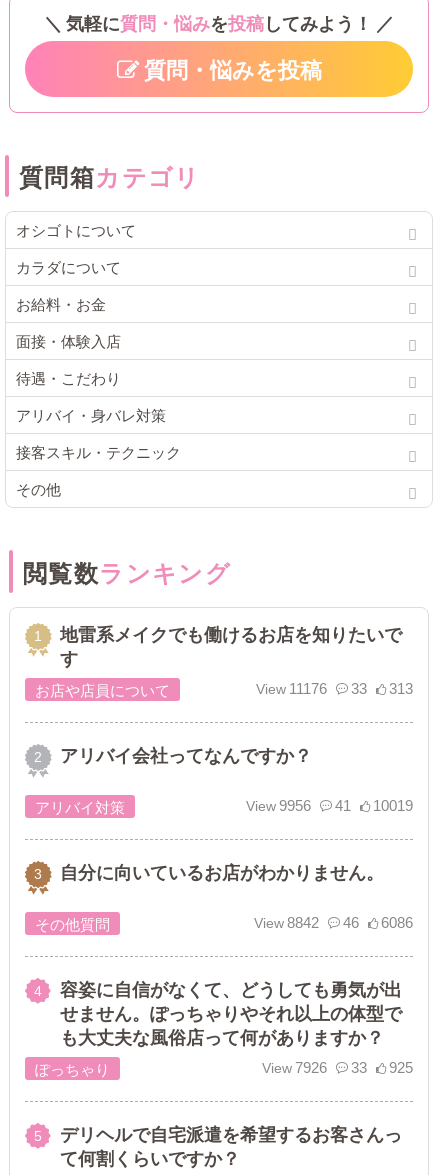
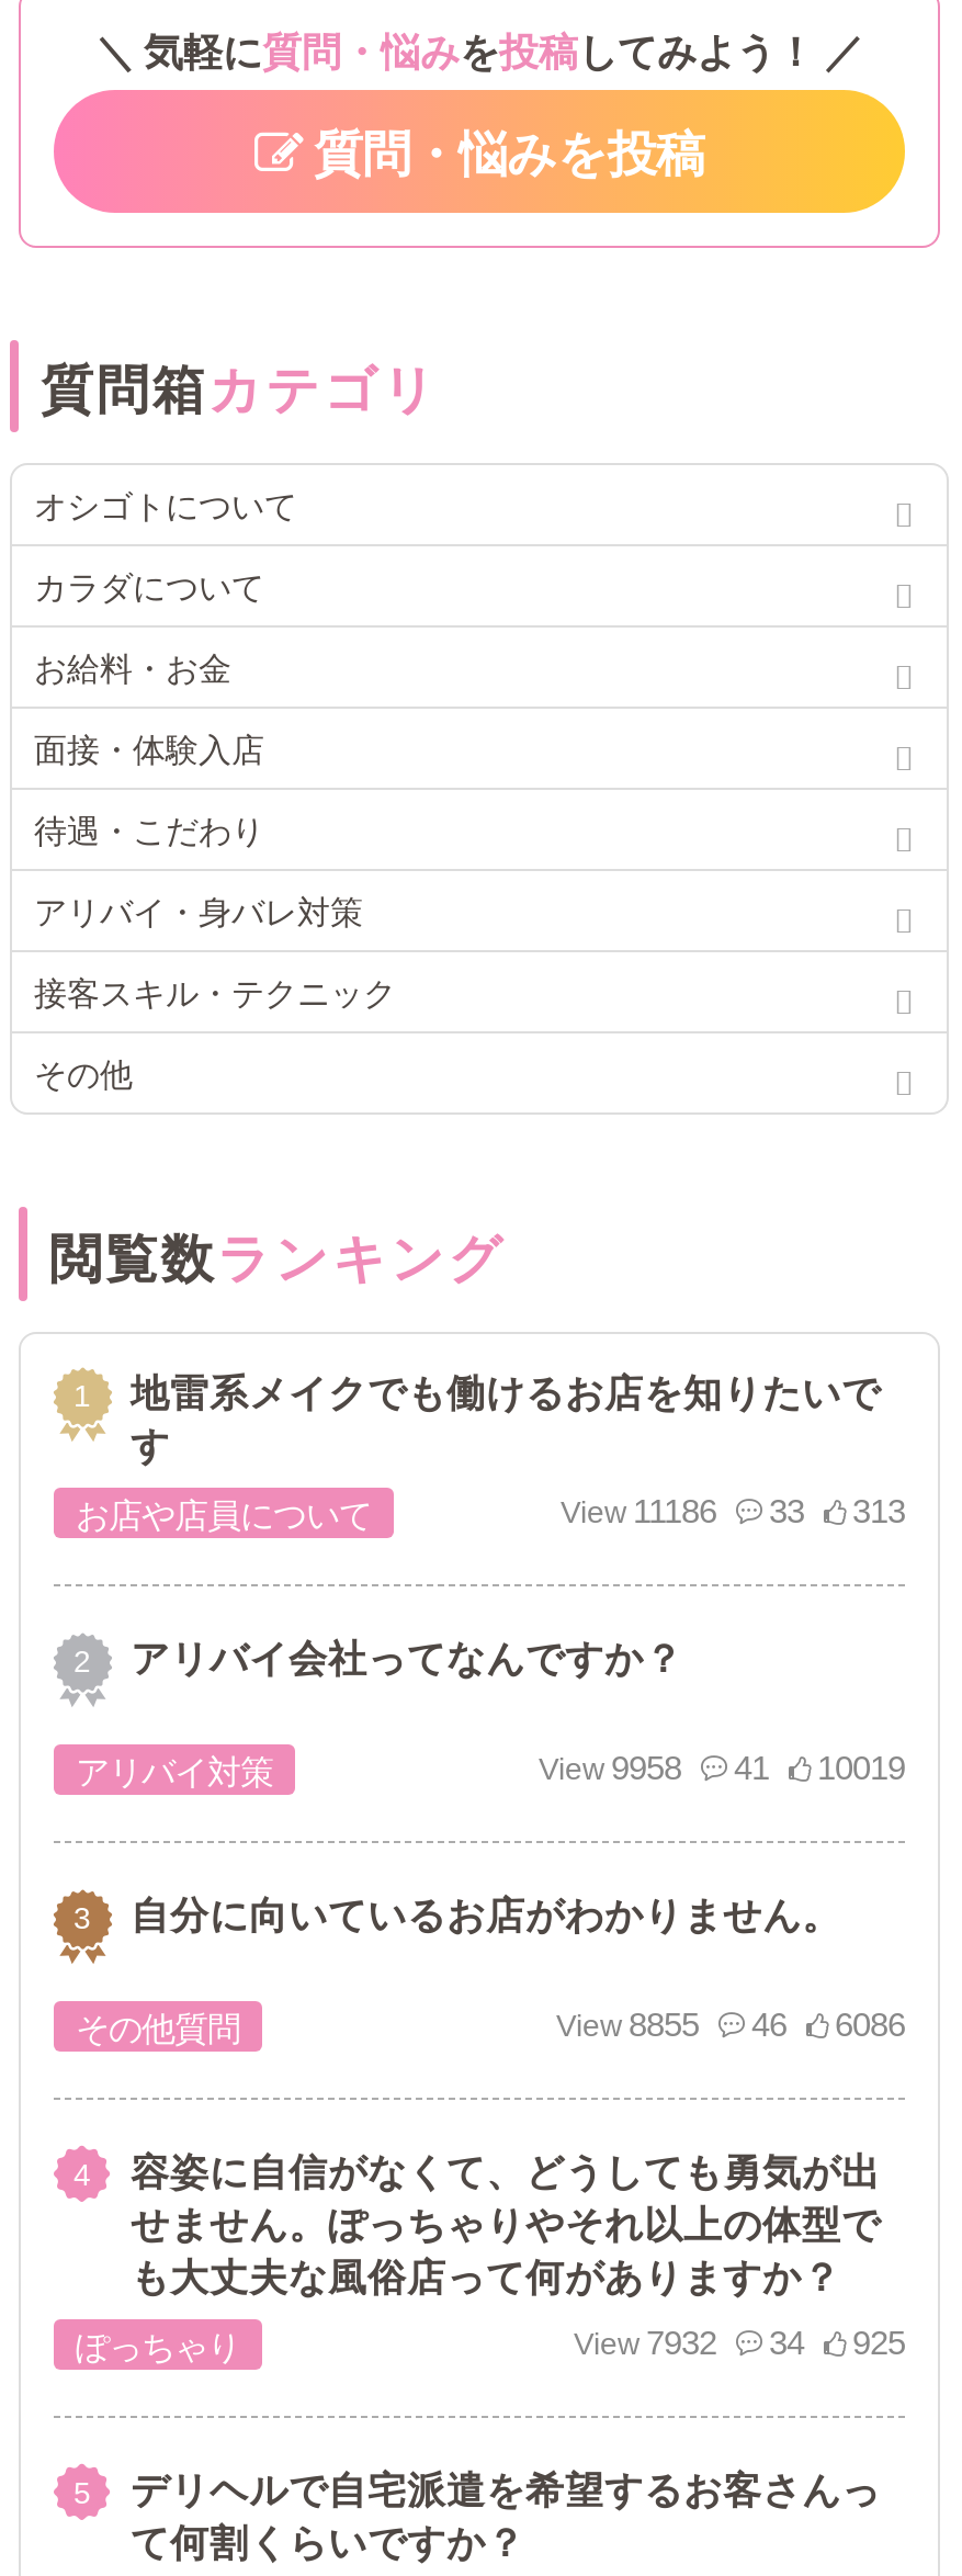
[289,680,413,697] 11176 33 313 -> [633,1493,905,1530] 11186 33 313
[279,797,413,814] 9956 41 10019 -> [611,1750,905,1787] 9958 41 10019
[287,914,413,931] 8842 46 6086 -> [629,2007,905,2044] 8855 46 6086
[295,1059,327,1076] 7926 -> [646,2325,716,2362] 7932
[351,1059,367,1076] 33 -> [769,2325,804,2362] 34

